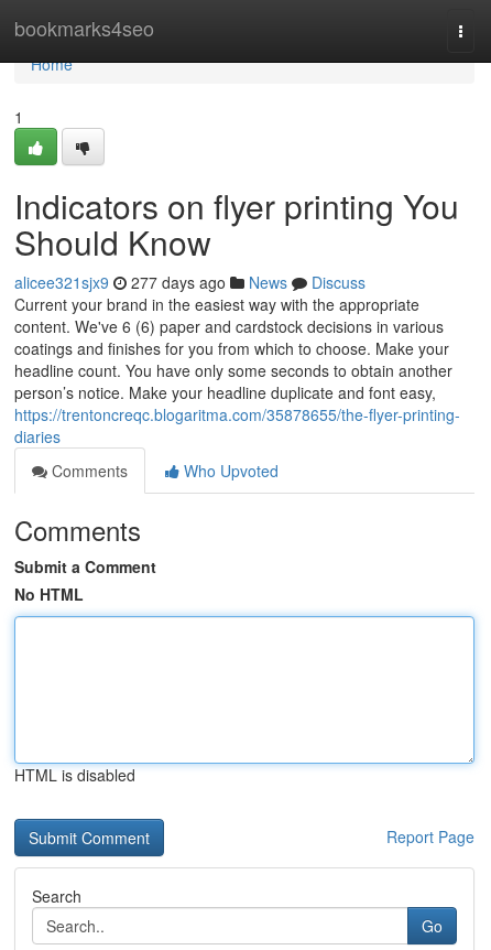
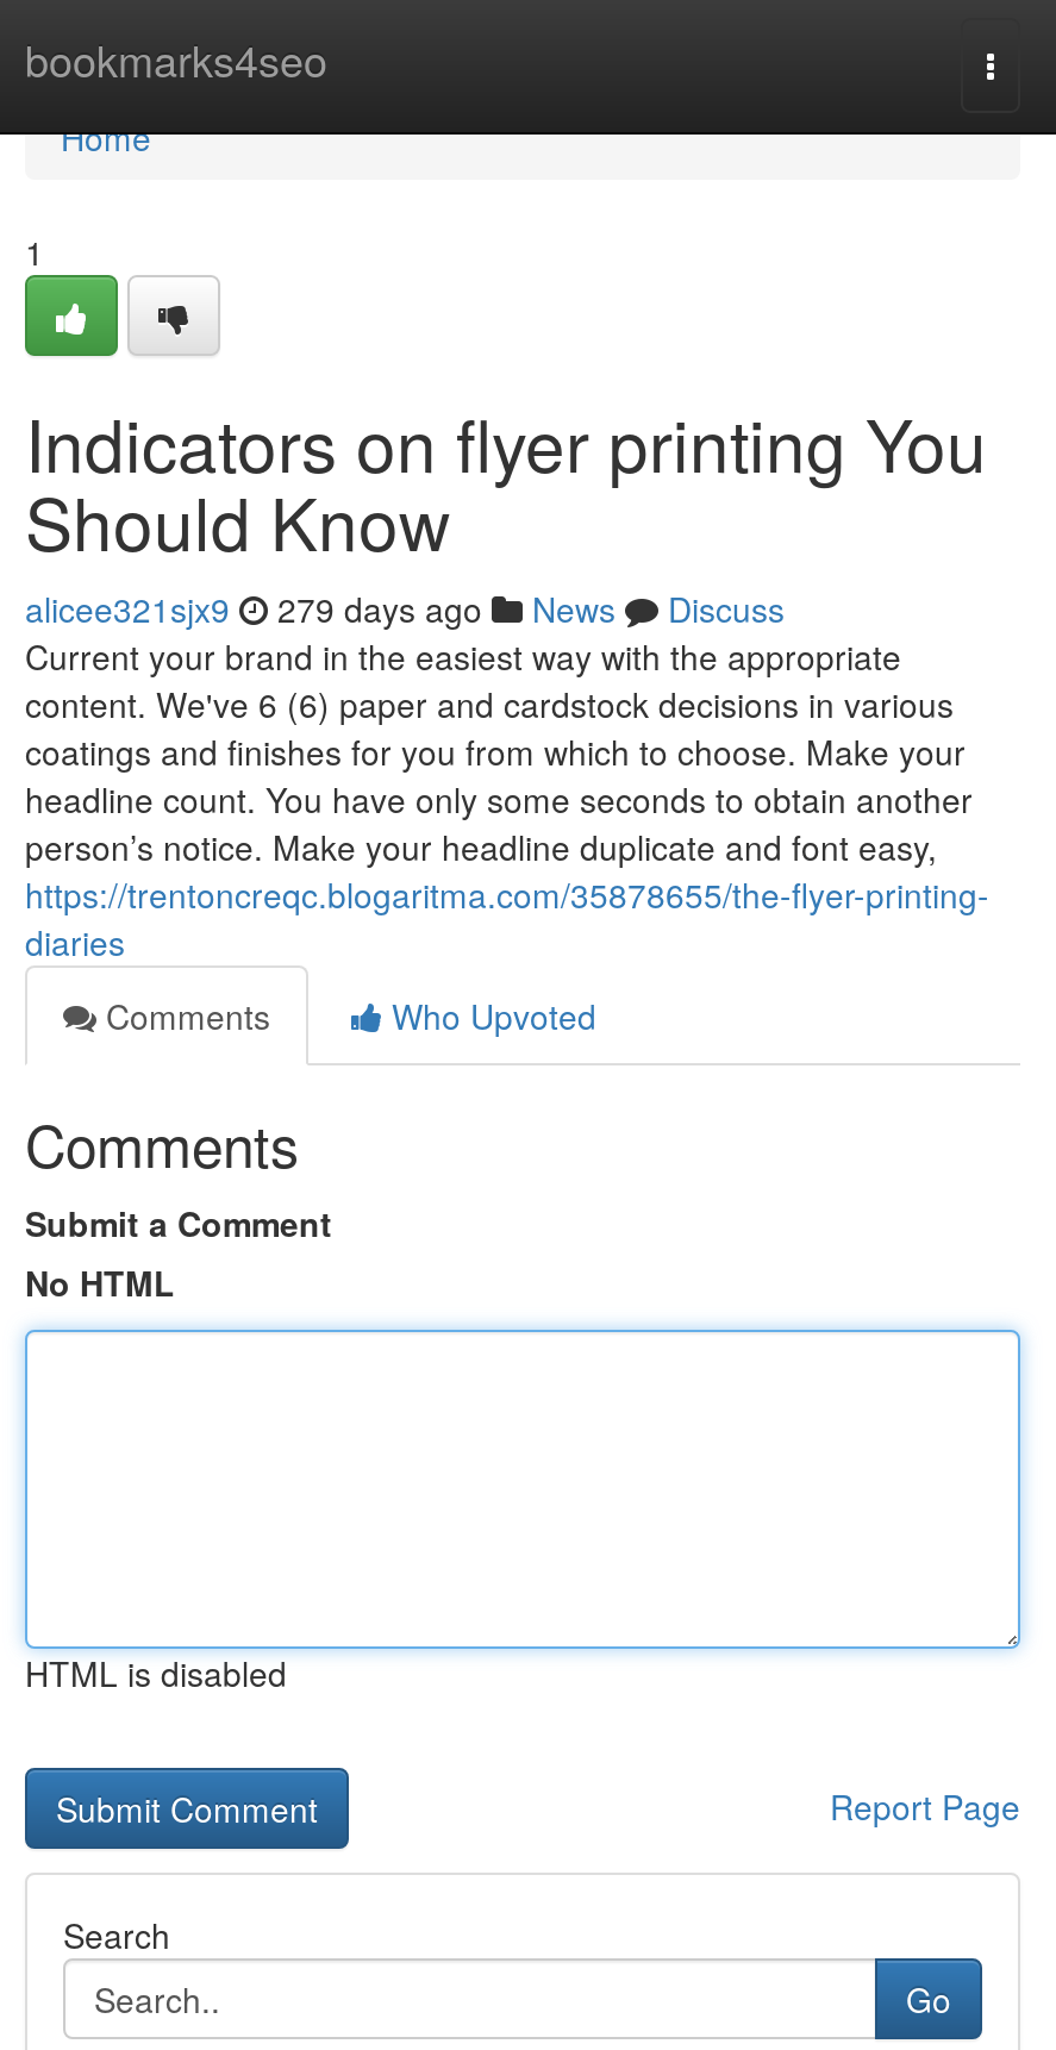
[14,271,365,293] alicee321sjx9 277 days ago News Discuss -> [25,585,785,632] alicee321sjx9 279 days ago News Discuss

